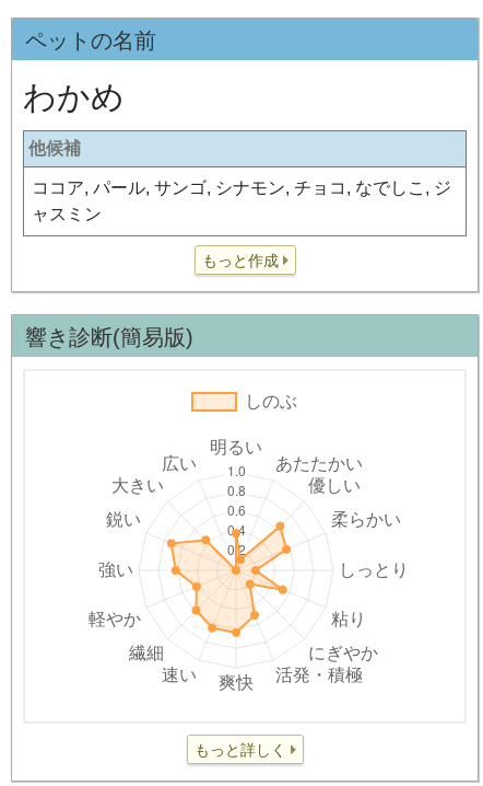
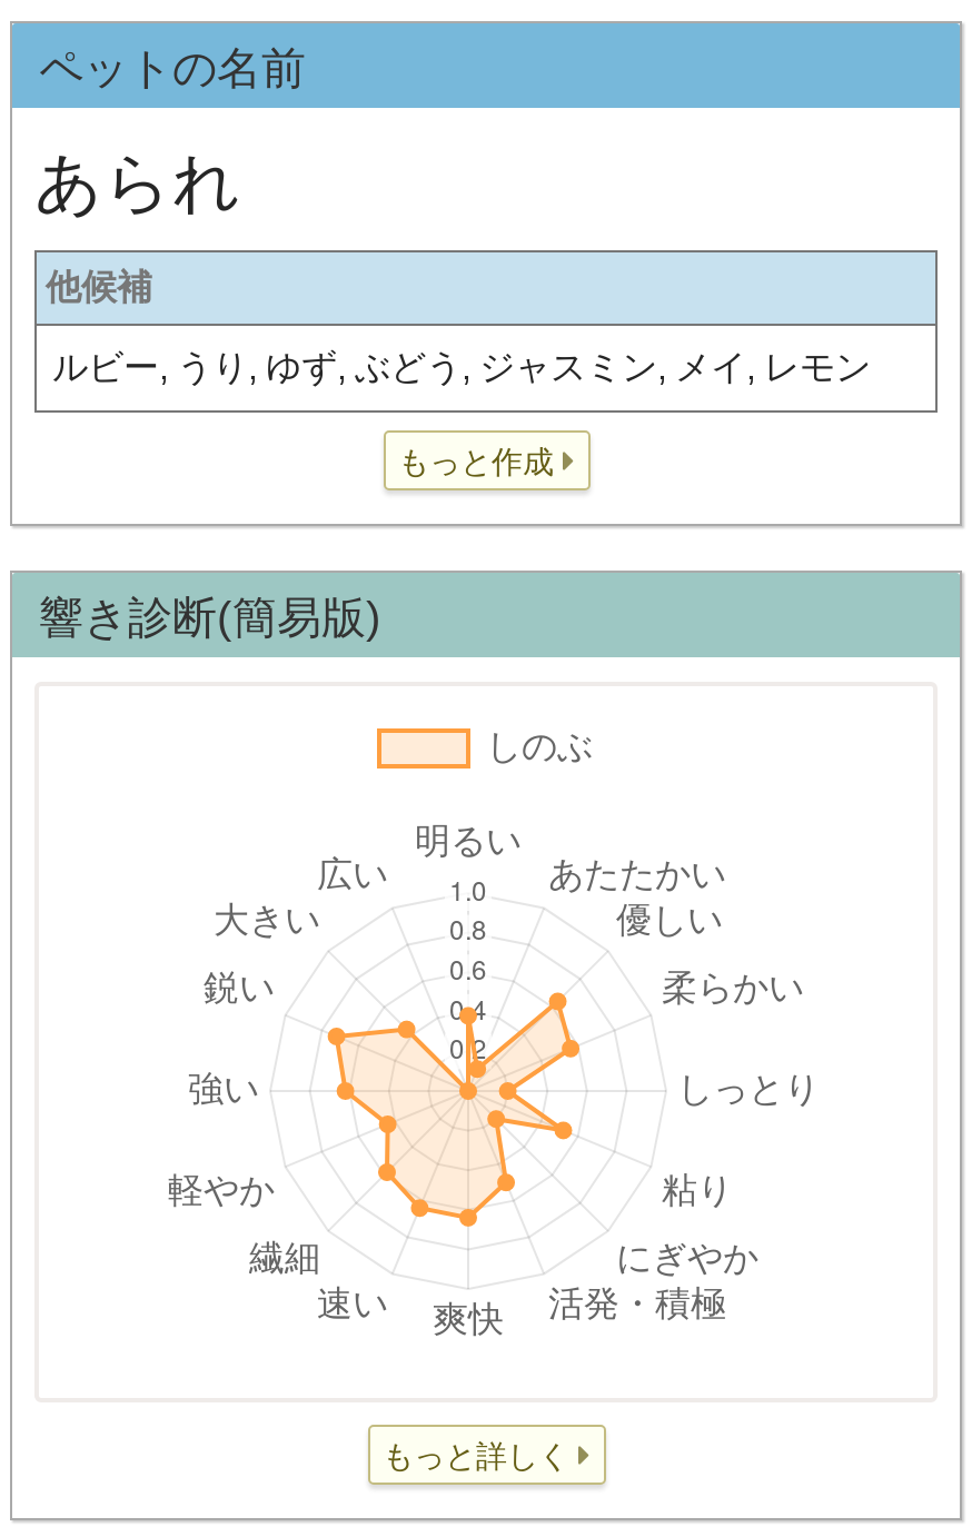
[23,79,125,115] わかめ -> [34,146,241,219] あられ
[32,178,451,223] ココア, パール, サンゴ, シナモン, チョコ, なでしこ, ジ | ャスミン -> [52,348,871,386] ルビー, うり, ゆず, ぶどう, ジャスミン, メイ, レモン

